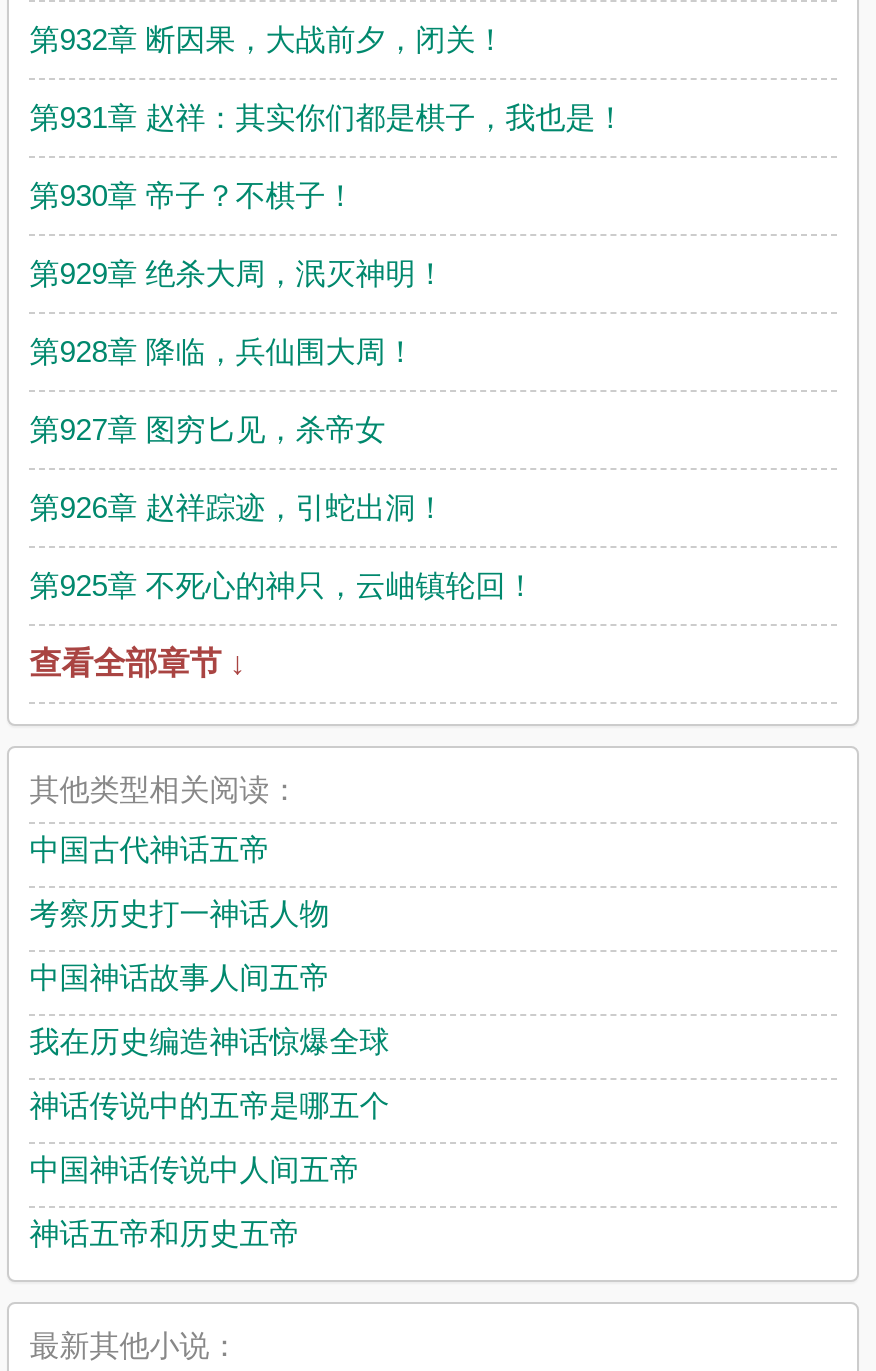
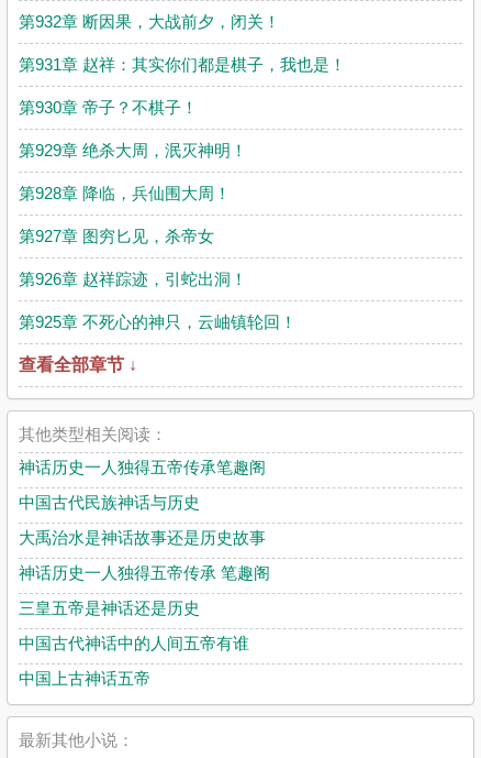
[29,832,269,866] 中国古代神话五帝 -> [19,458,266,476] 神话历史一人独得五帝传承笔趣阁
[29,896,329,930] 考察历史打一神话人物 -> [19,493,200,512] 中国古代民族神话与历史
[29,960,329,994] 中国神话故事人间五帝 -> [19,528,266,547] 大禹治水是神话故事还是历史故事
[29,1024,389,1058] 我在历史编造神话惊爆全球 -> [19,563,270,582] 神话历史一人独得五帝传承 笔趣阁
[29,1088,389,1122] 神话传说中的五帝是哪五个 -> [19,598,200,617] 三皇五帝是神话还是历史
[29,1152,359,1186] 中国神话传说中人间五帝 -> [19,634,250,652] 中国古代神话中的人间五帝有谁
[29,1216,299,1250] 神话五帝和历史五帝 -> [19,669,151,688] 中国上古神话五帝

